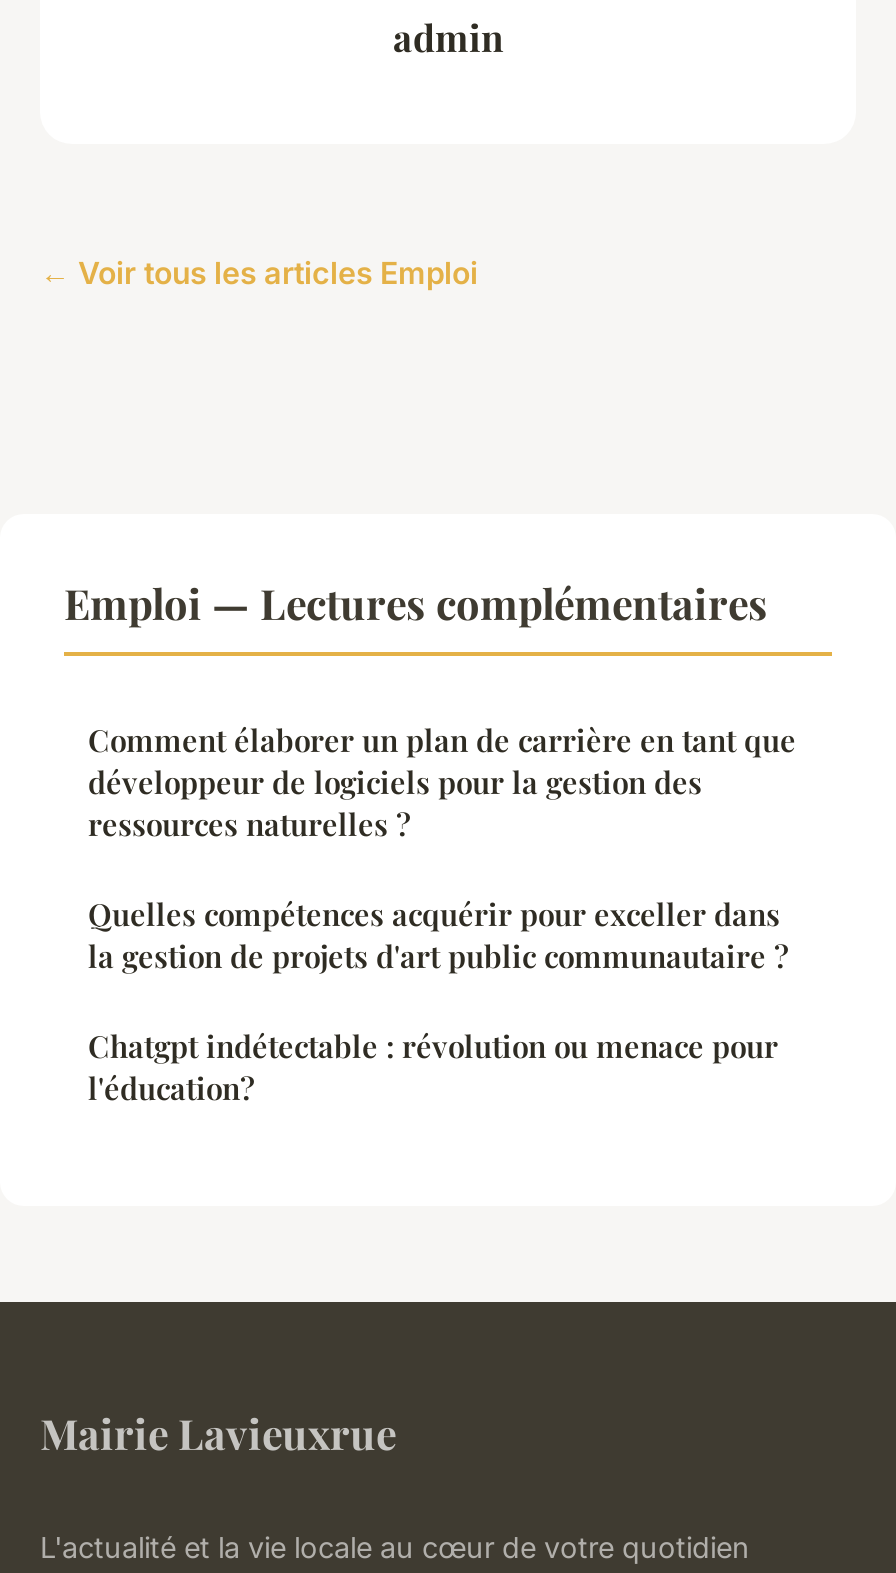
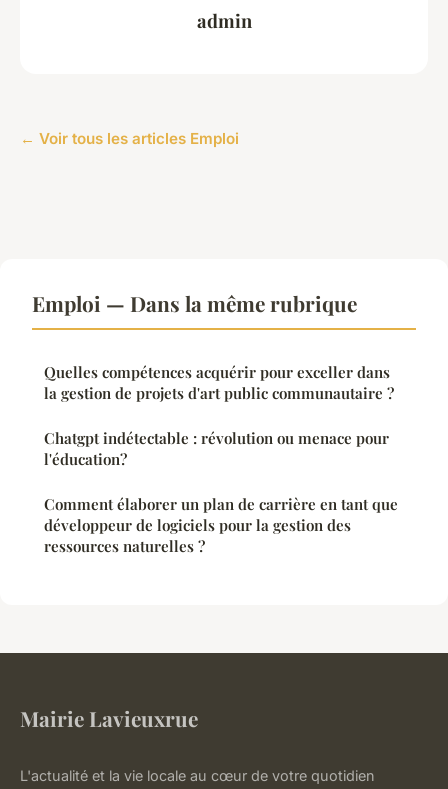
[64,574,768,630] Emploi — Lectures complémentaires -> [32,289,357,317] Emploi — Dans la même rubrique
moved [88,720,796,844] -> [44,494,398,556]: Comment élaborer un plan de carrière en tant que | développeur de logiciels pour la gestion des | ressources naturelles ?
moved [88,894,788,1108] -> [44,362,394,469]: Quelles compétences acquérir pour exceller dans | la gestion de projets d'art public communautaire ? | Chatgpt indétectable : révolution ou menace pour | l'éducation?

